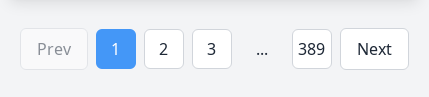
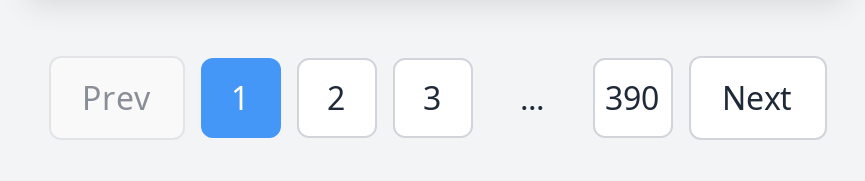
[298,38,325,60] 389 -> [605,76,659,120] 390

